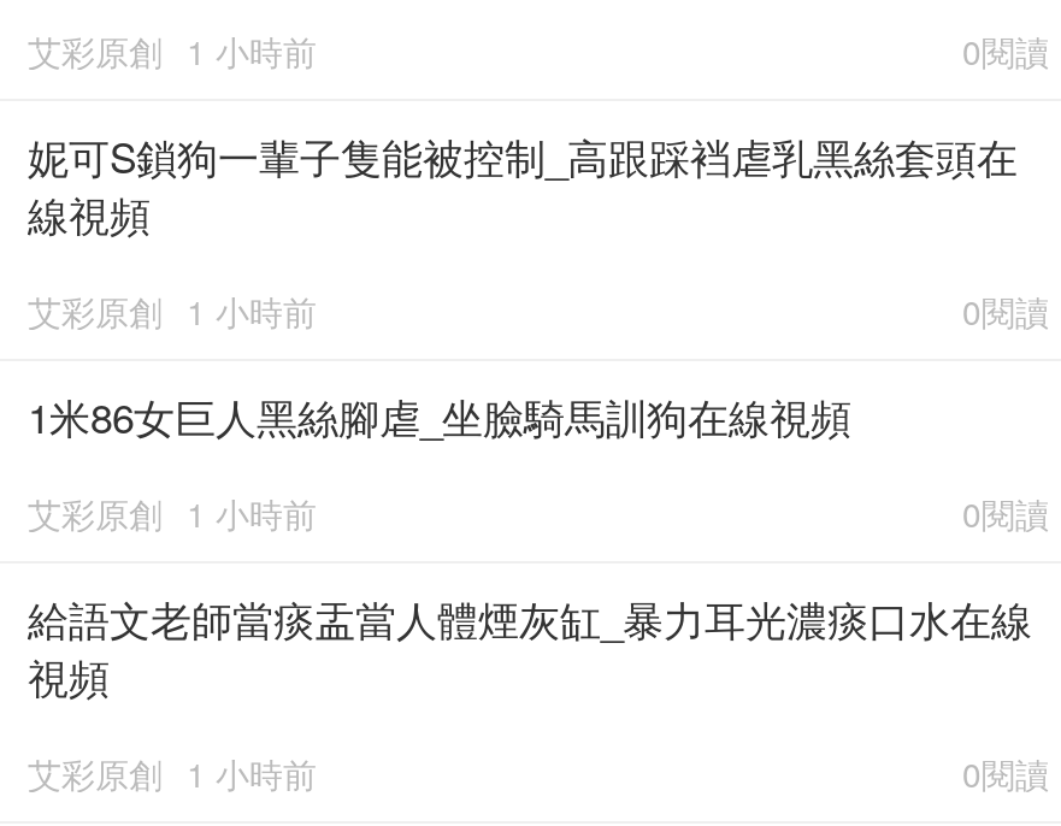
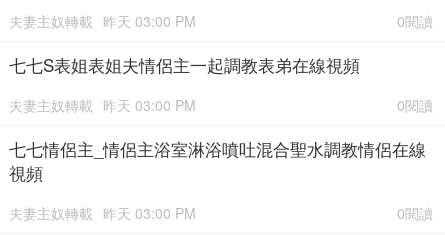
[28,26,317,75] 艾彩原創 1 小時前 -> [9,11,196,31] 夫妻主奴轉載 昨天 03:00 PM
[28,125,1018,243] 妮可S鎖狗一輩子隻能被控制_高跟踩裆虐乳黑絲套頭在 | 線視頻 -> [9,52,360,77] 七七S表姐表姐夫情侶主一起調教表弟在線視頻
[28,287,1049,648] 艾彩原創 1 小時前 | 1米86女巨人黑絲腳虐_坐臉騎馬訓狗在線視頻 | 0閱讀 | 艾彩原創 1 小時前 | 給語文老師當痰盂當人體煙灰缸_暴力耳光濃痰口水在線 -> [9,95,426,161] 夫妻主奴轉載 昨天 03:00 PM | 七七情侶主_情侶主浴室淋浴噴吐混合聖水調教情侶在線
[28,749,317,797] 艾彩原創 1 小時前 -> [9,203,196,223] 夫妻主奴轉載 昨天 03:00 PM

